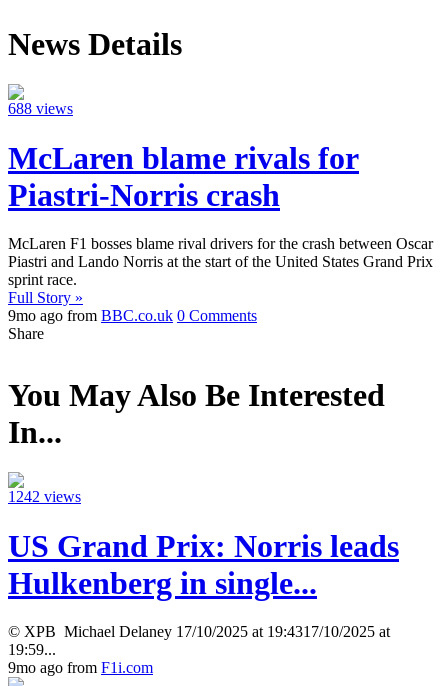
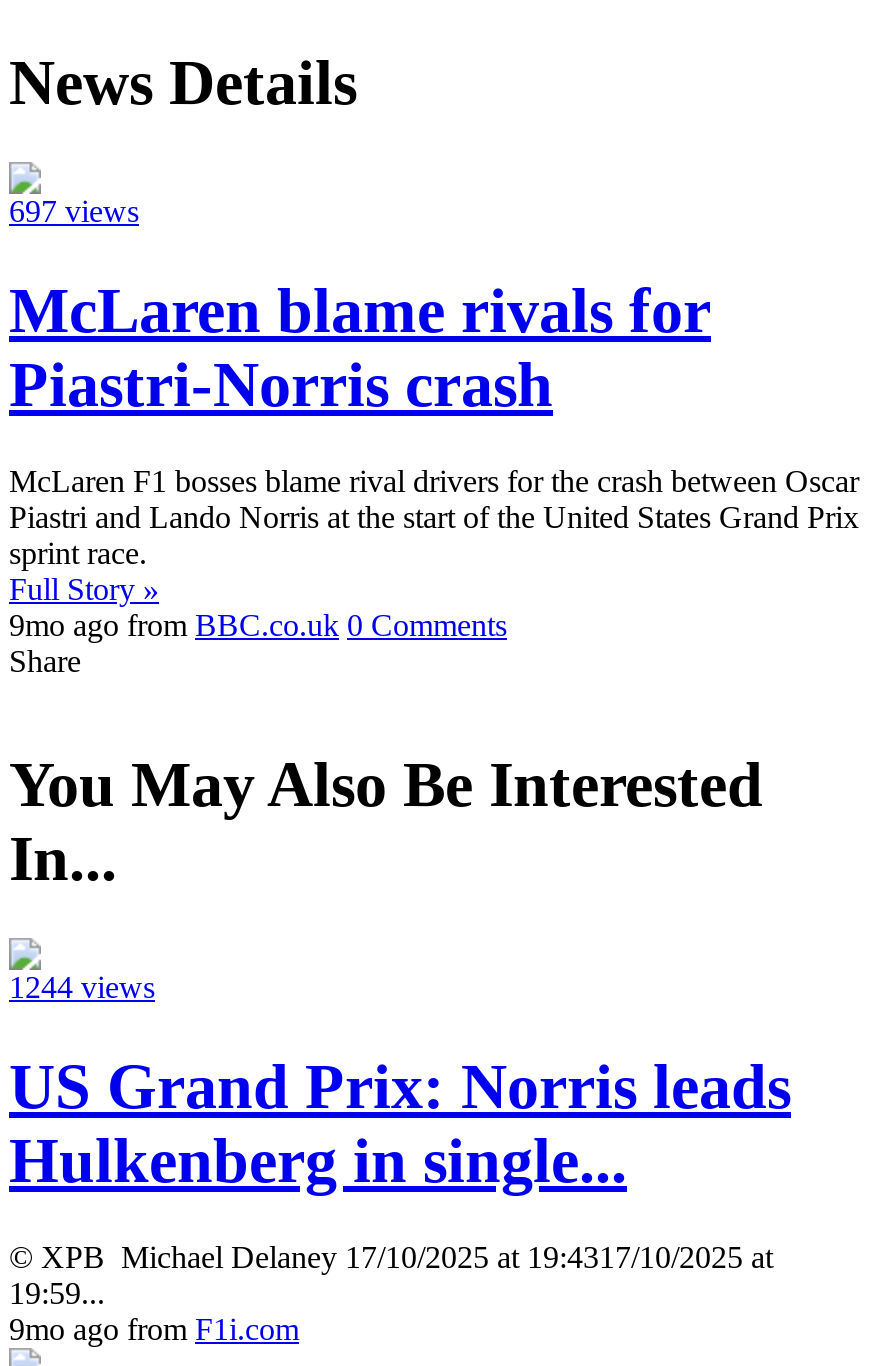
[8,100,73,117] 688 views -> [9,195,139,229] 697 views
[8,488,81,505] 1242 views -> [9,970,155,1004] 1244 views

